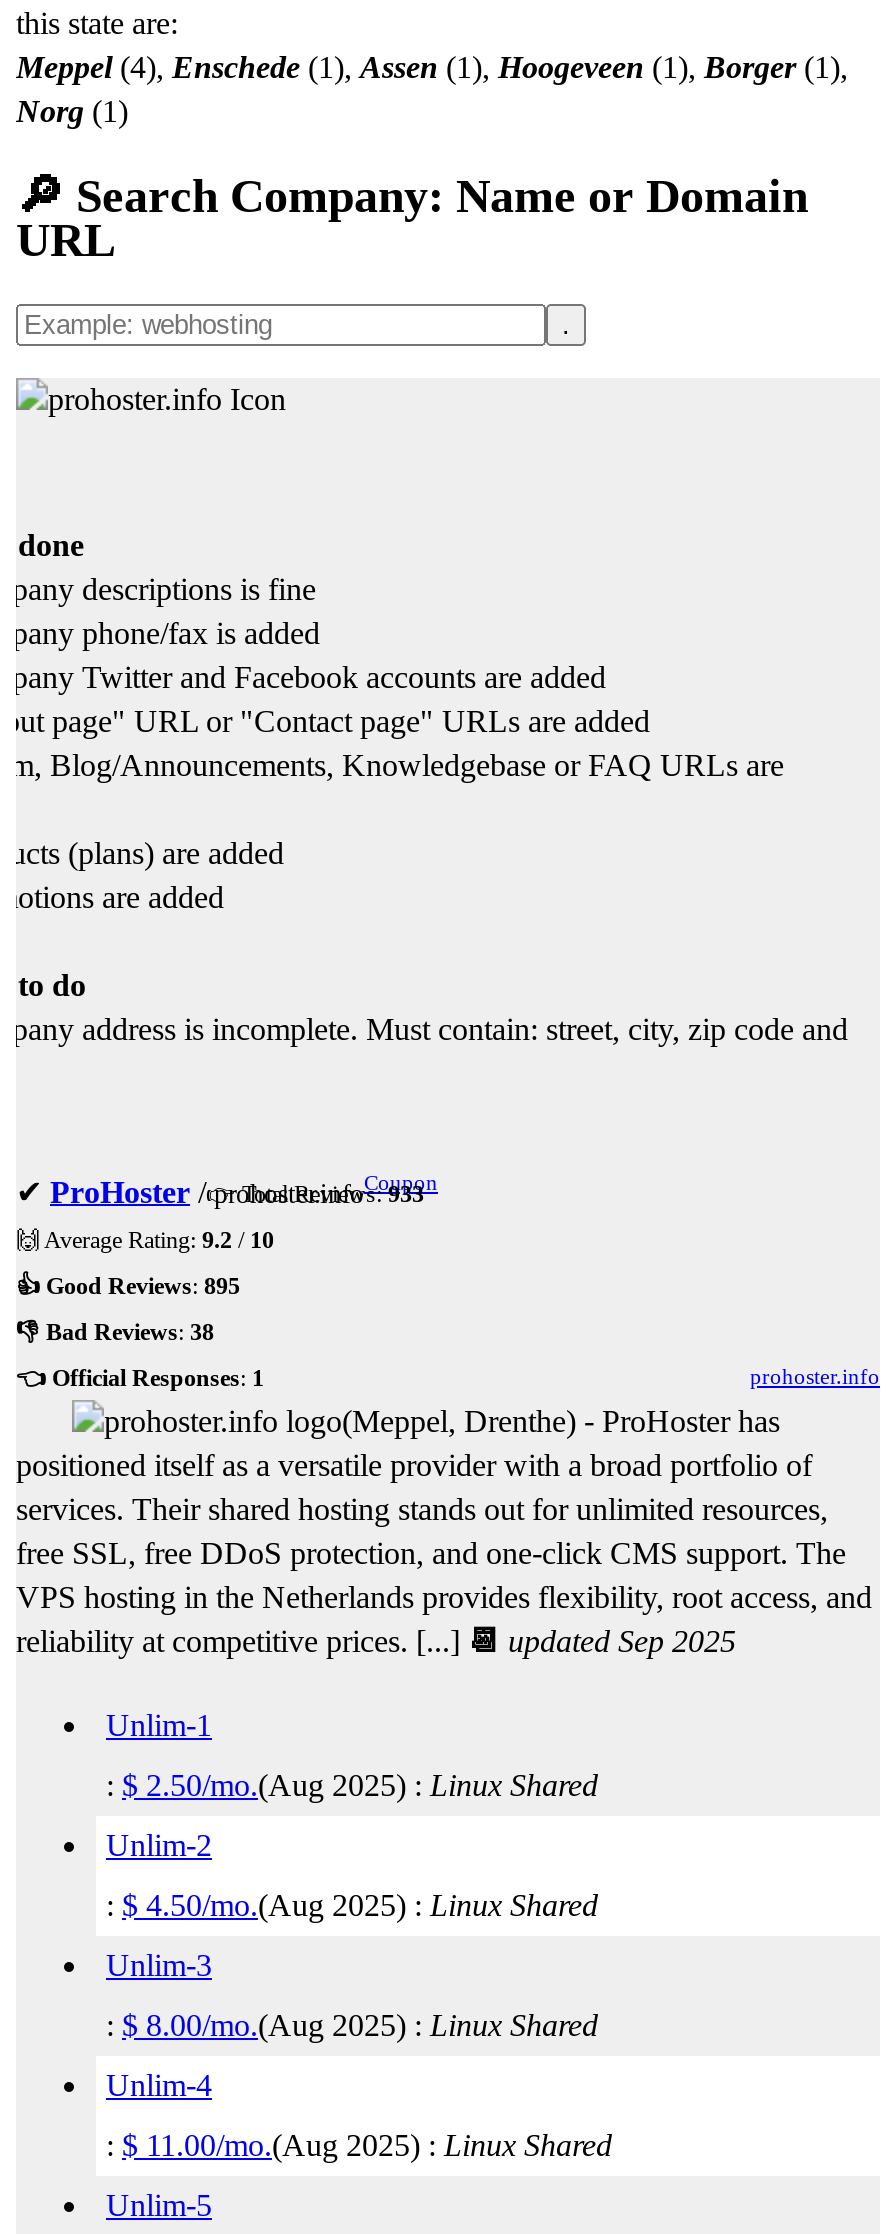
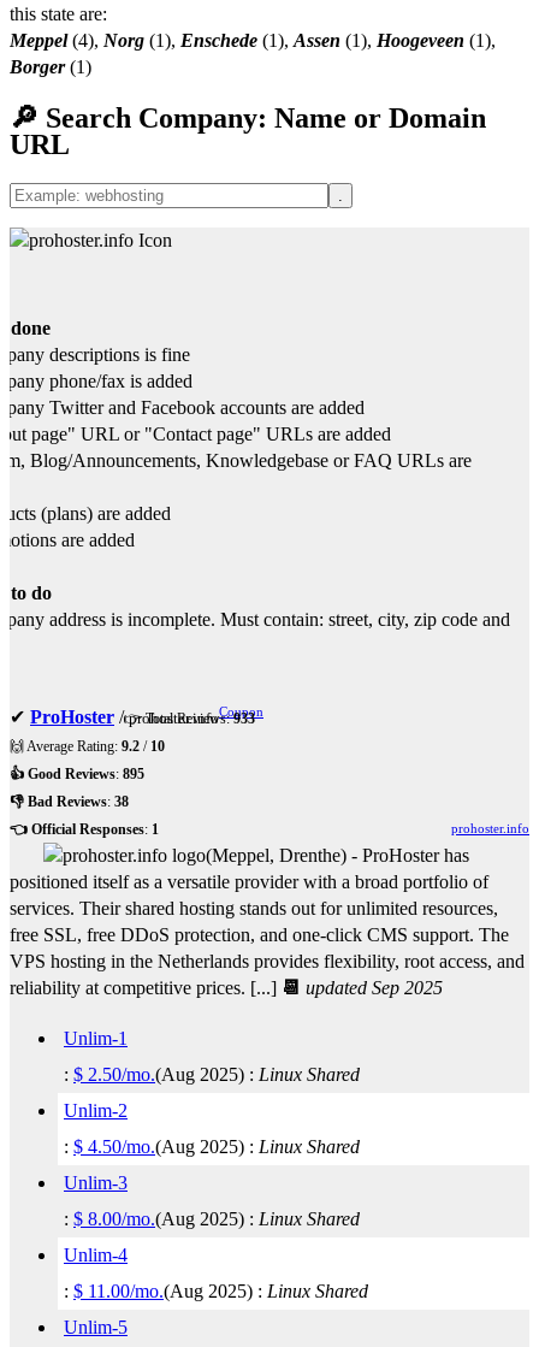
[16,50,848,128] Meppel (4), Enschede (1), Assen (1), Hoogeveen (1), Borger (1), | Norg (1) -> [10,30,496,77] Meppel (4), Norg (1), Enschede (1), Assen (1), Hoogeveen (1), | Borger (1)

